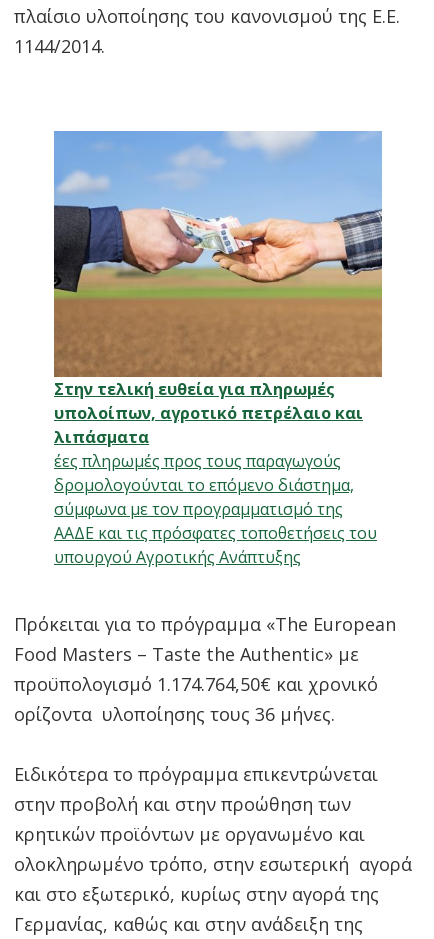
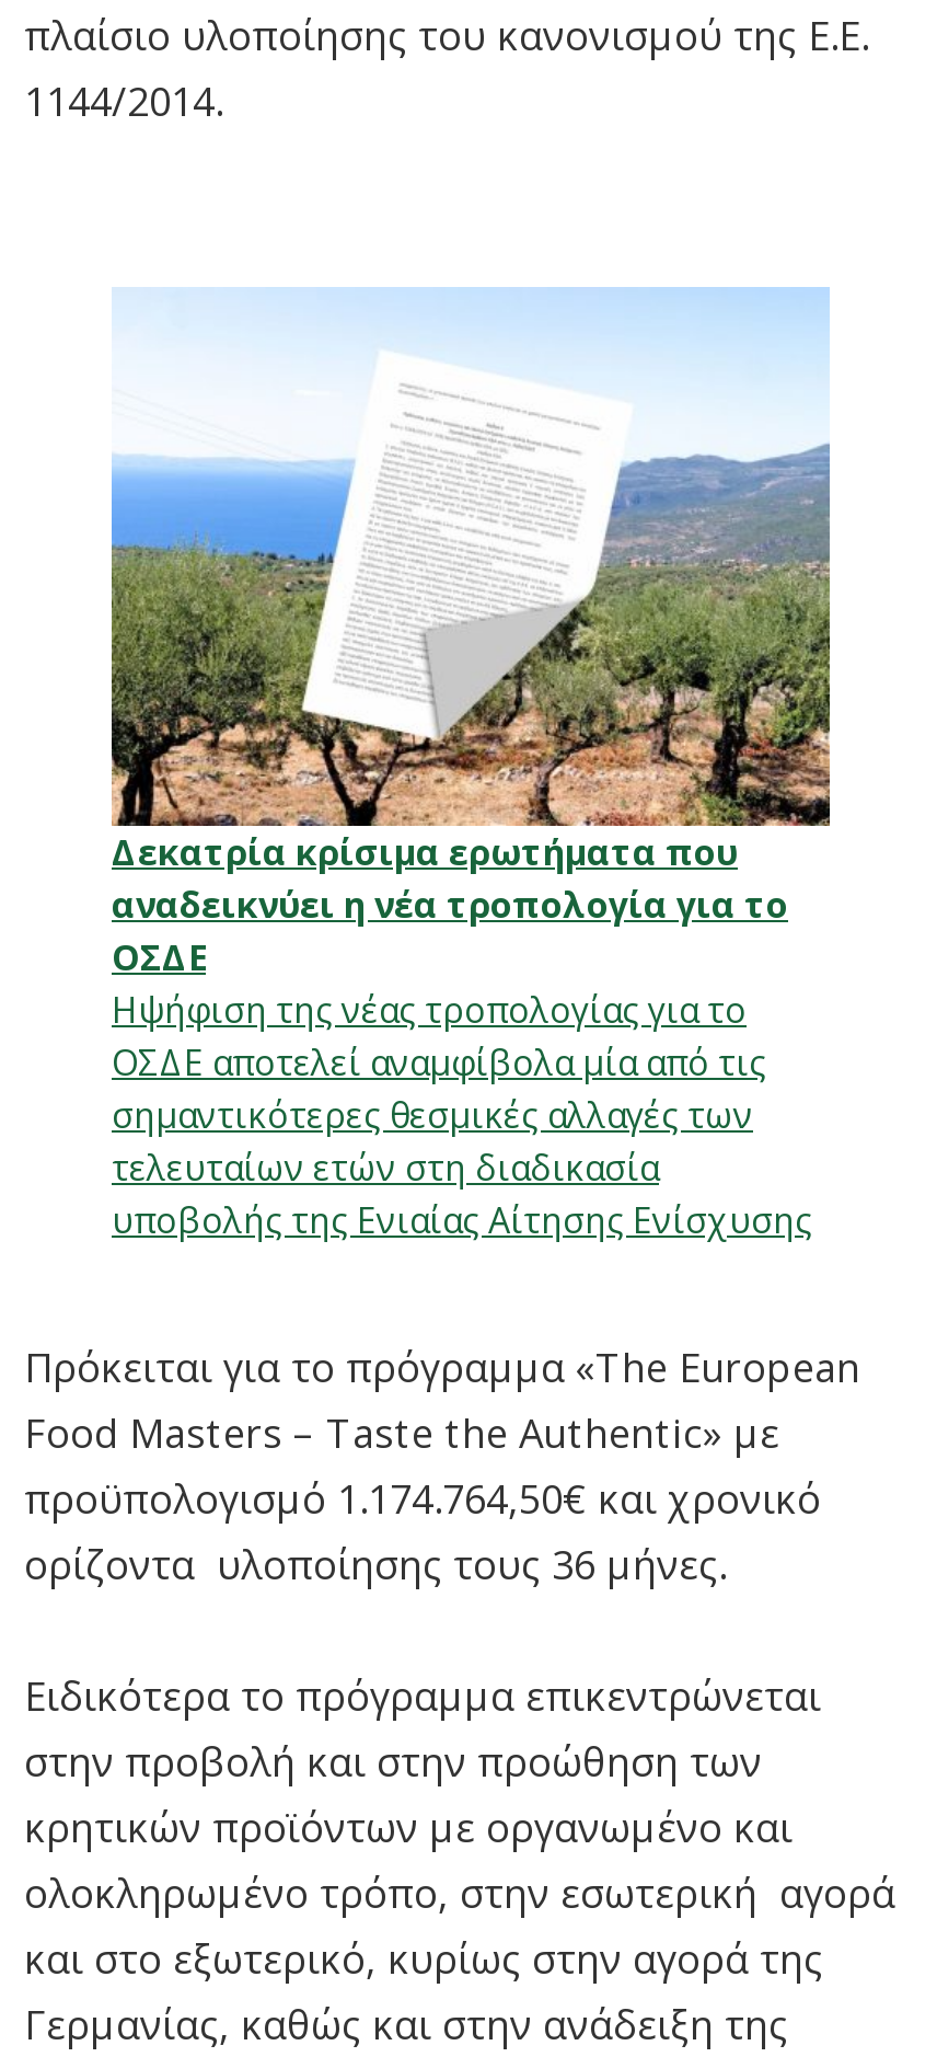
[53,131,383,568] [image] | Στην τελική ευθεία για πληρωμές | υπολοίπων, αγροτικό πετρέλαιο και | λιπάσματα | έες πληρωμές προς τους παραγωγούς | δρομολογούνται το επόμενο διάστημα, | σύμφωνα με τον προγραμματισμό της | ΑΑΔΕ και τις πρόσφατες τοποθετήσεις του | υπουργού Αγροτικής Ανάπτυξης -> [109,289,832,1244] [image] | Δεκατρία κρίσιμα ερωτήματα που | αναδεικνύει η νέα τροπολογία για το | ΟΣΔΕ | Ηψήφιση της νέας τροπολογίας για το | ΟΣΔΕ αποτελεί αναμφίβολα μία από τις | σημαντικότερες θεσμικές αλλαγές των | τελευταίων ετών στη διαδικασία | υποβολής της Ενιαίας Αίτησης Ενίσχυσης

